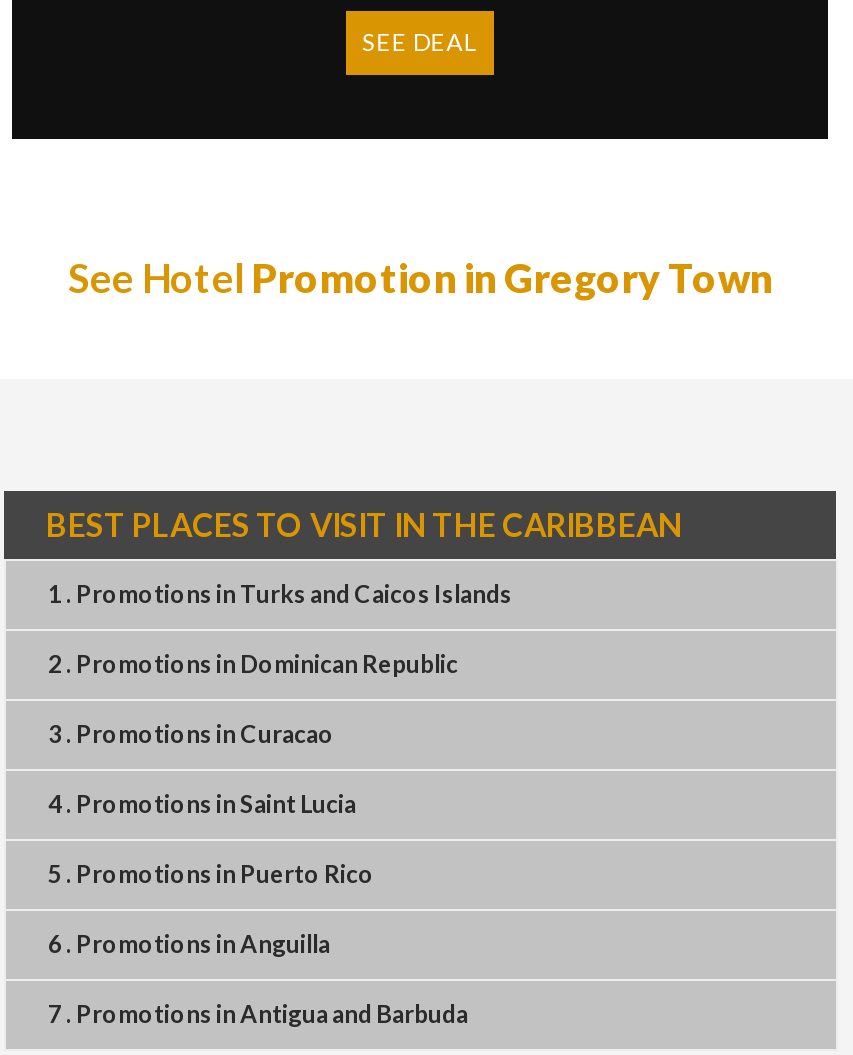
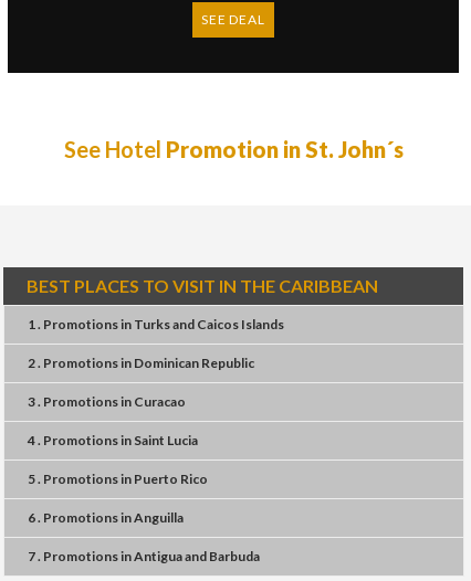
[68,253,772,301] See Hotel Promotion in Gregory Town -> [64,136,403,162] See Hotel Promotion in St. John´s

